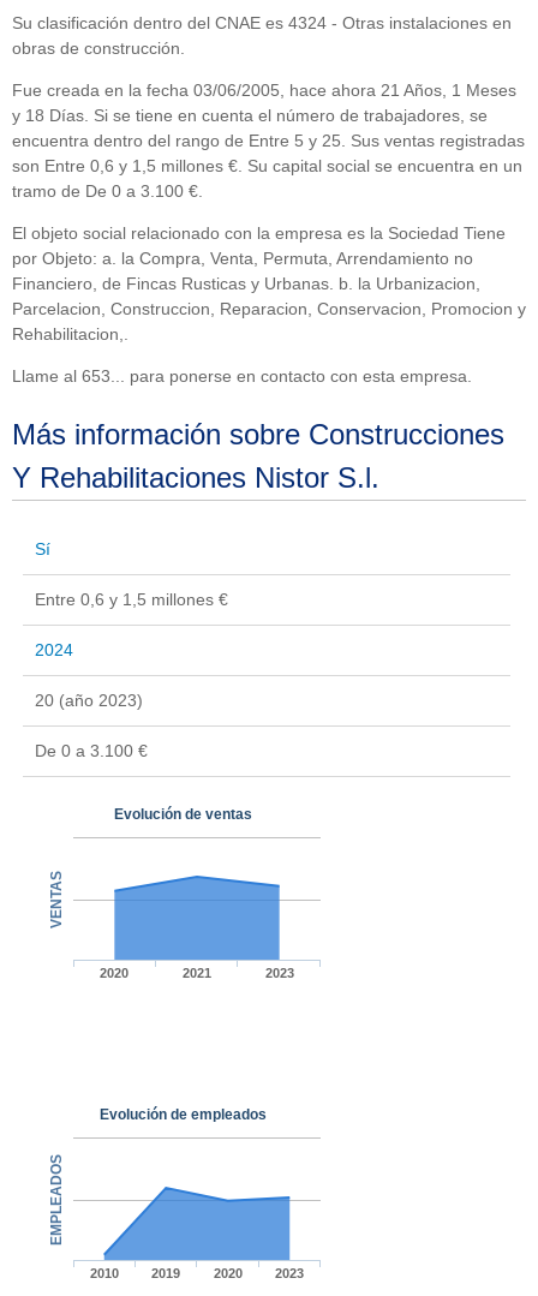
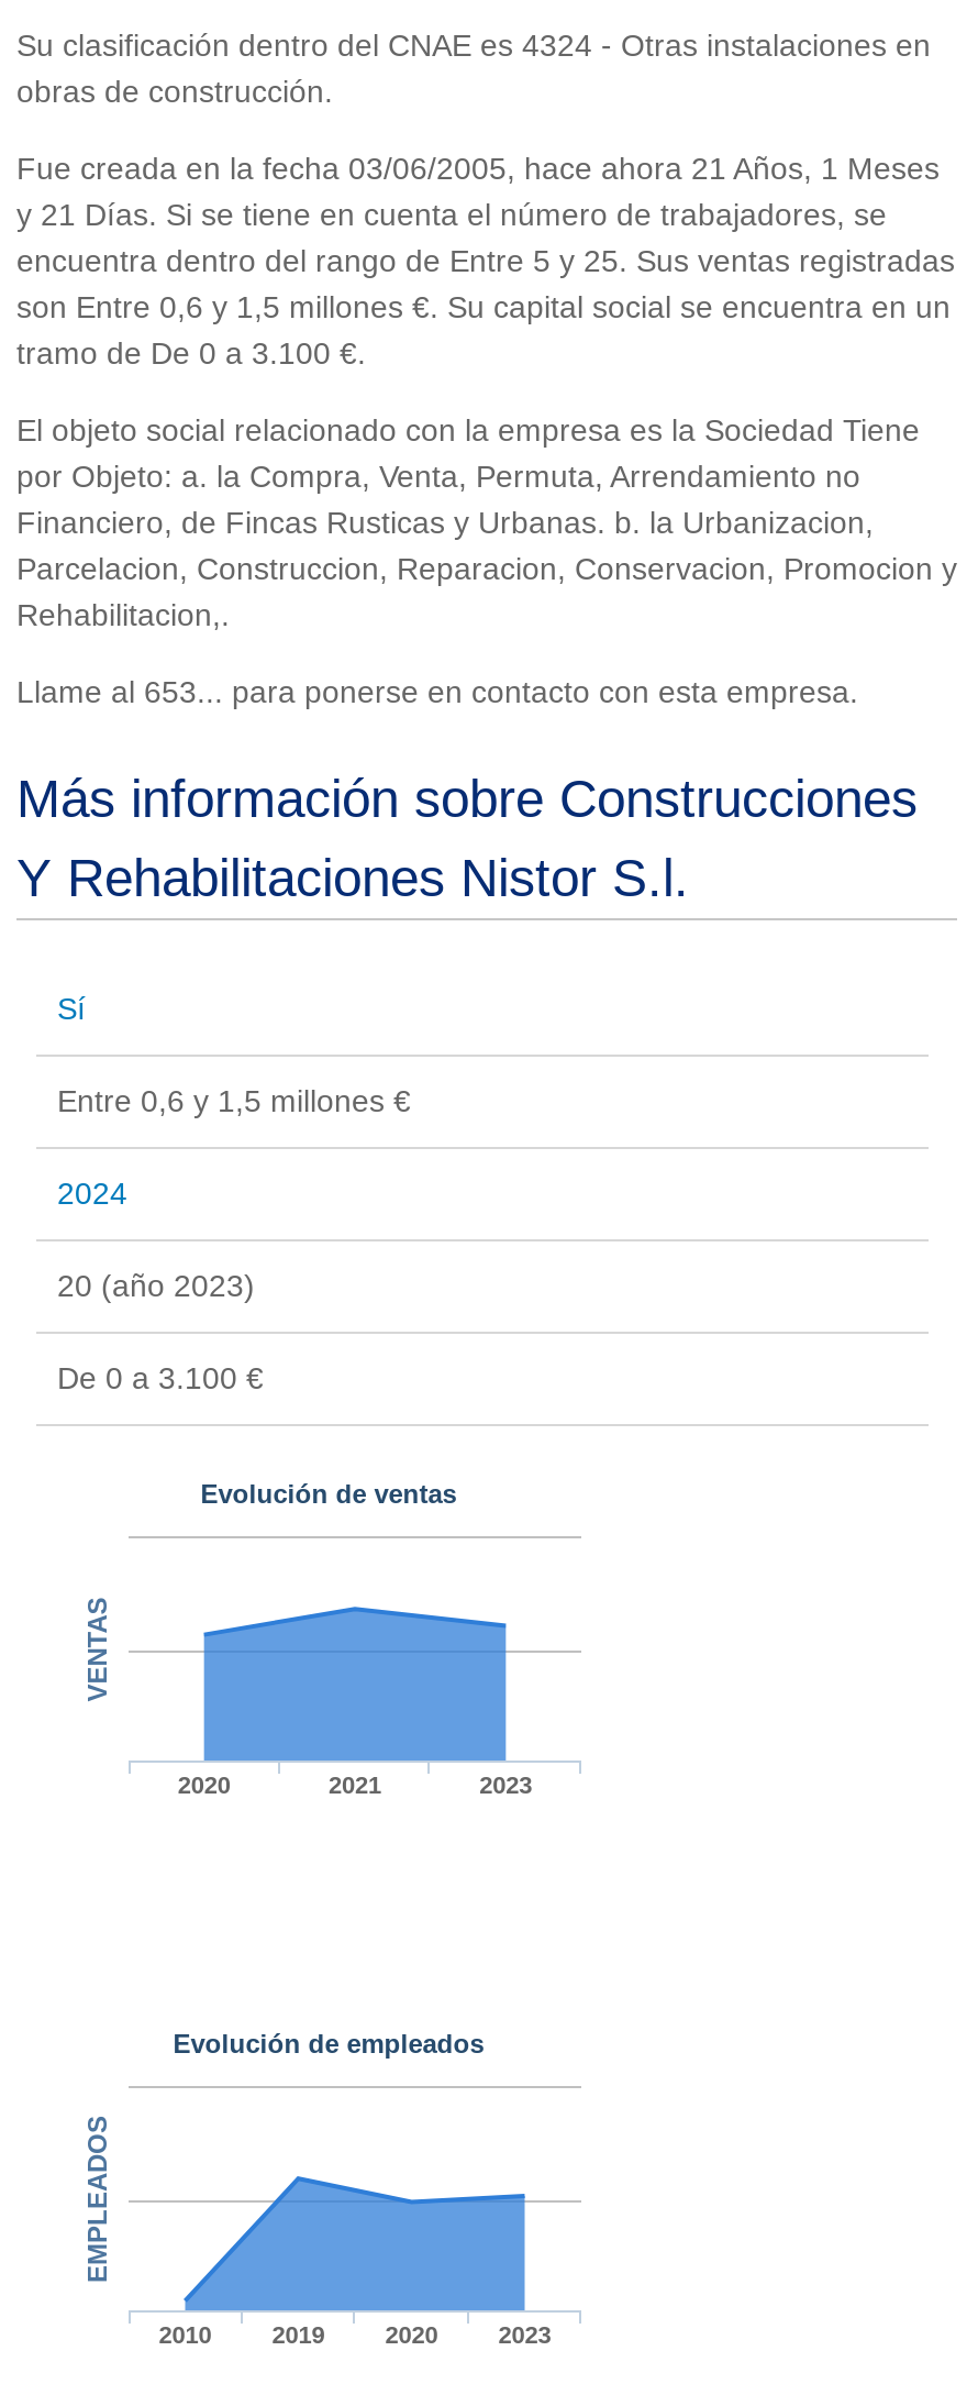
[12,106,488,125] y 18 Días. Si se tiene en cuenta el número de trabajadores, se -> [16,197,887,232] y 21 Días. Si se tiene en cuenta el número de trabajadores, se

